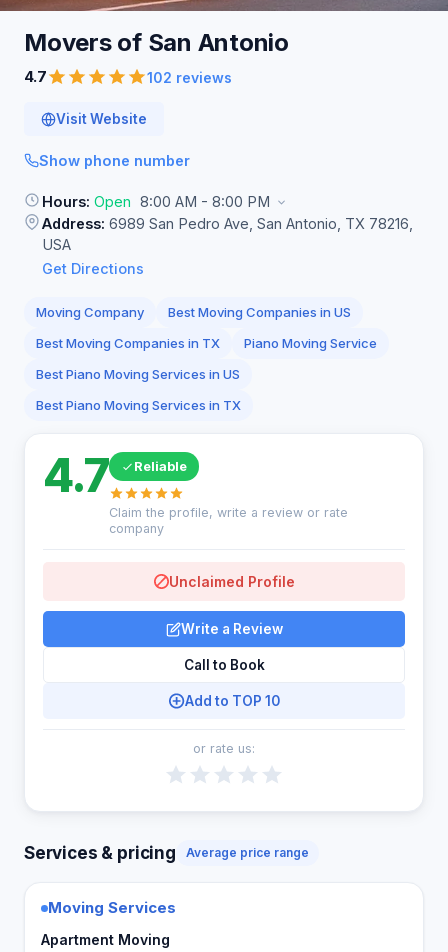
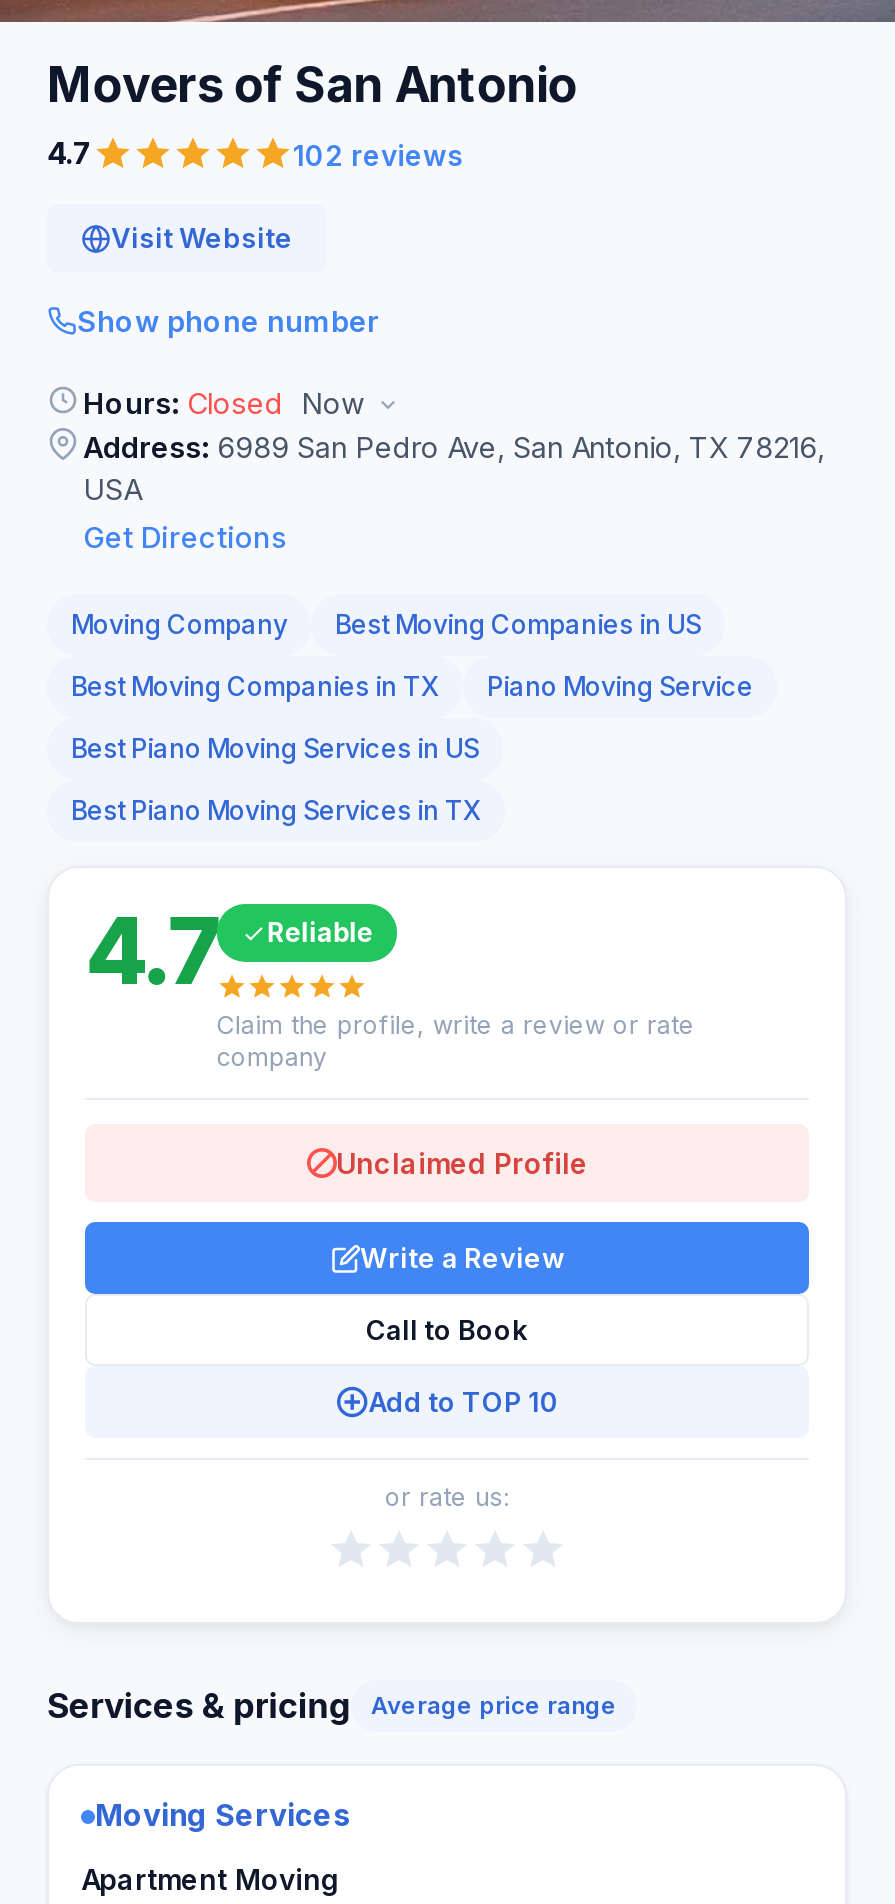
[42,193,274,210] Hours: Open 8:00 AM - 8:00 PM -> [83,386,373,420] Hours: Closed Now

